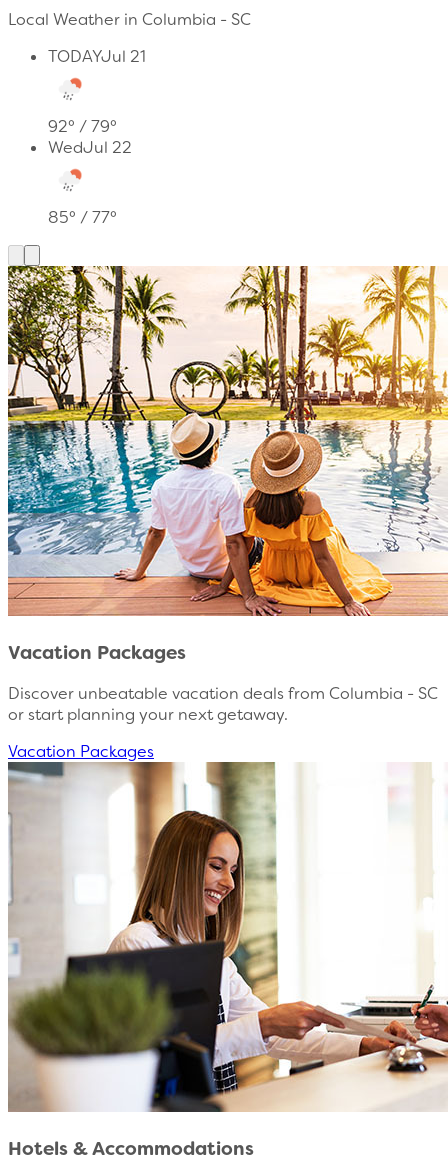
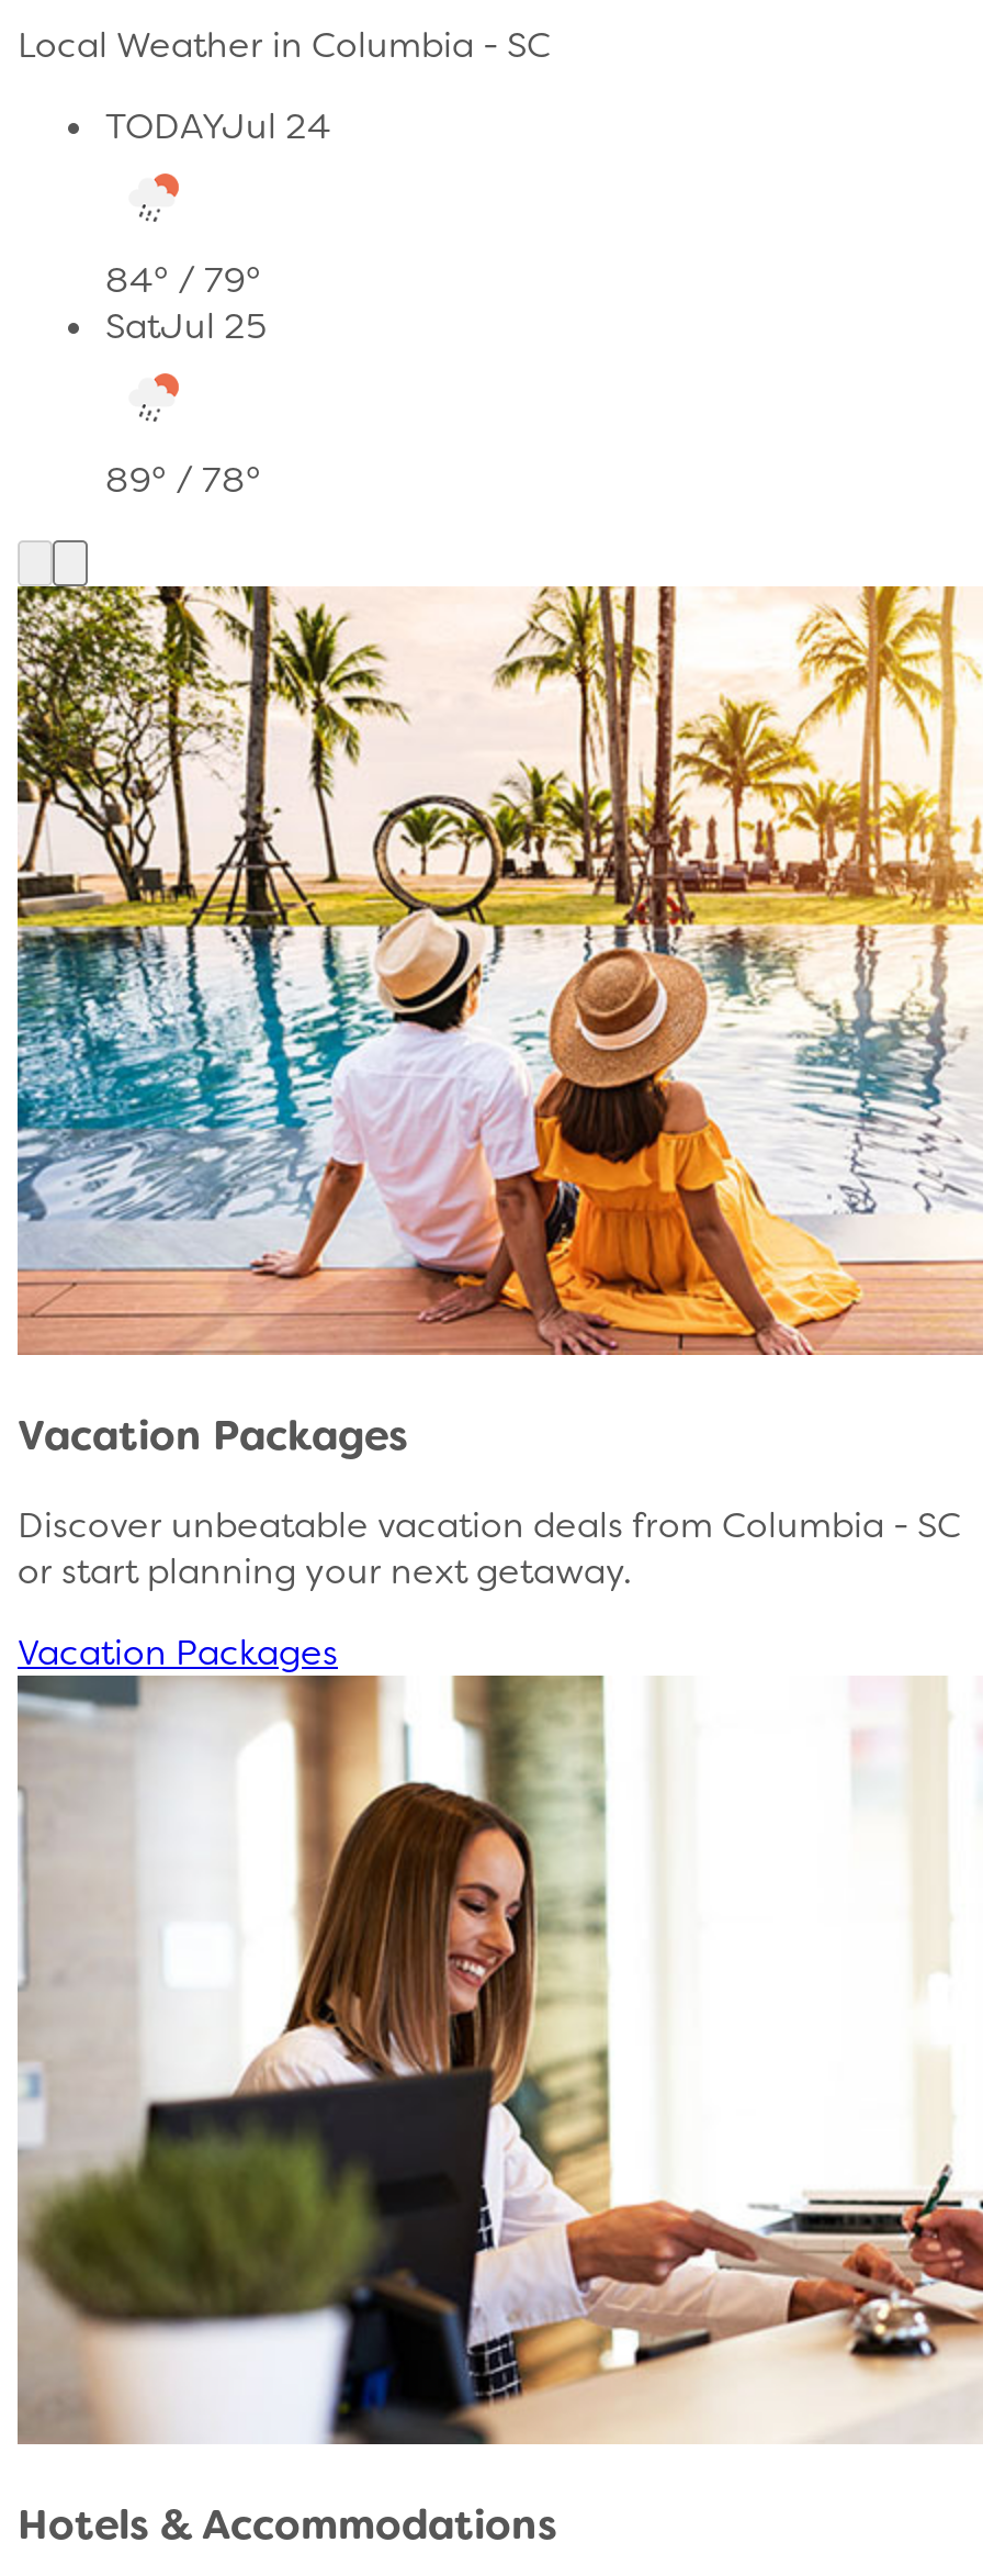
[48,46,146,67] TODAYJul 21 -> [105,103,331,149] TODAYJul 24
[48,116,117,137] 92° / 79° -> [105,257,261,303] 84° / 79°
[48,137,132,158] WedJul 22 -> [105,303,268,349] SatJul 25
[48,207,117,228] 85° / 77° -> [105,457,261,503] 89° / 78°

